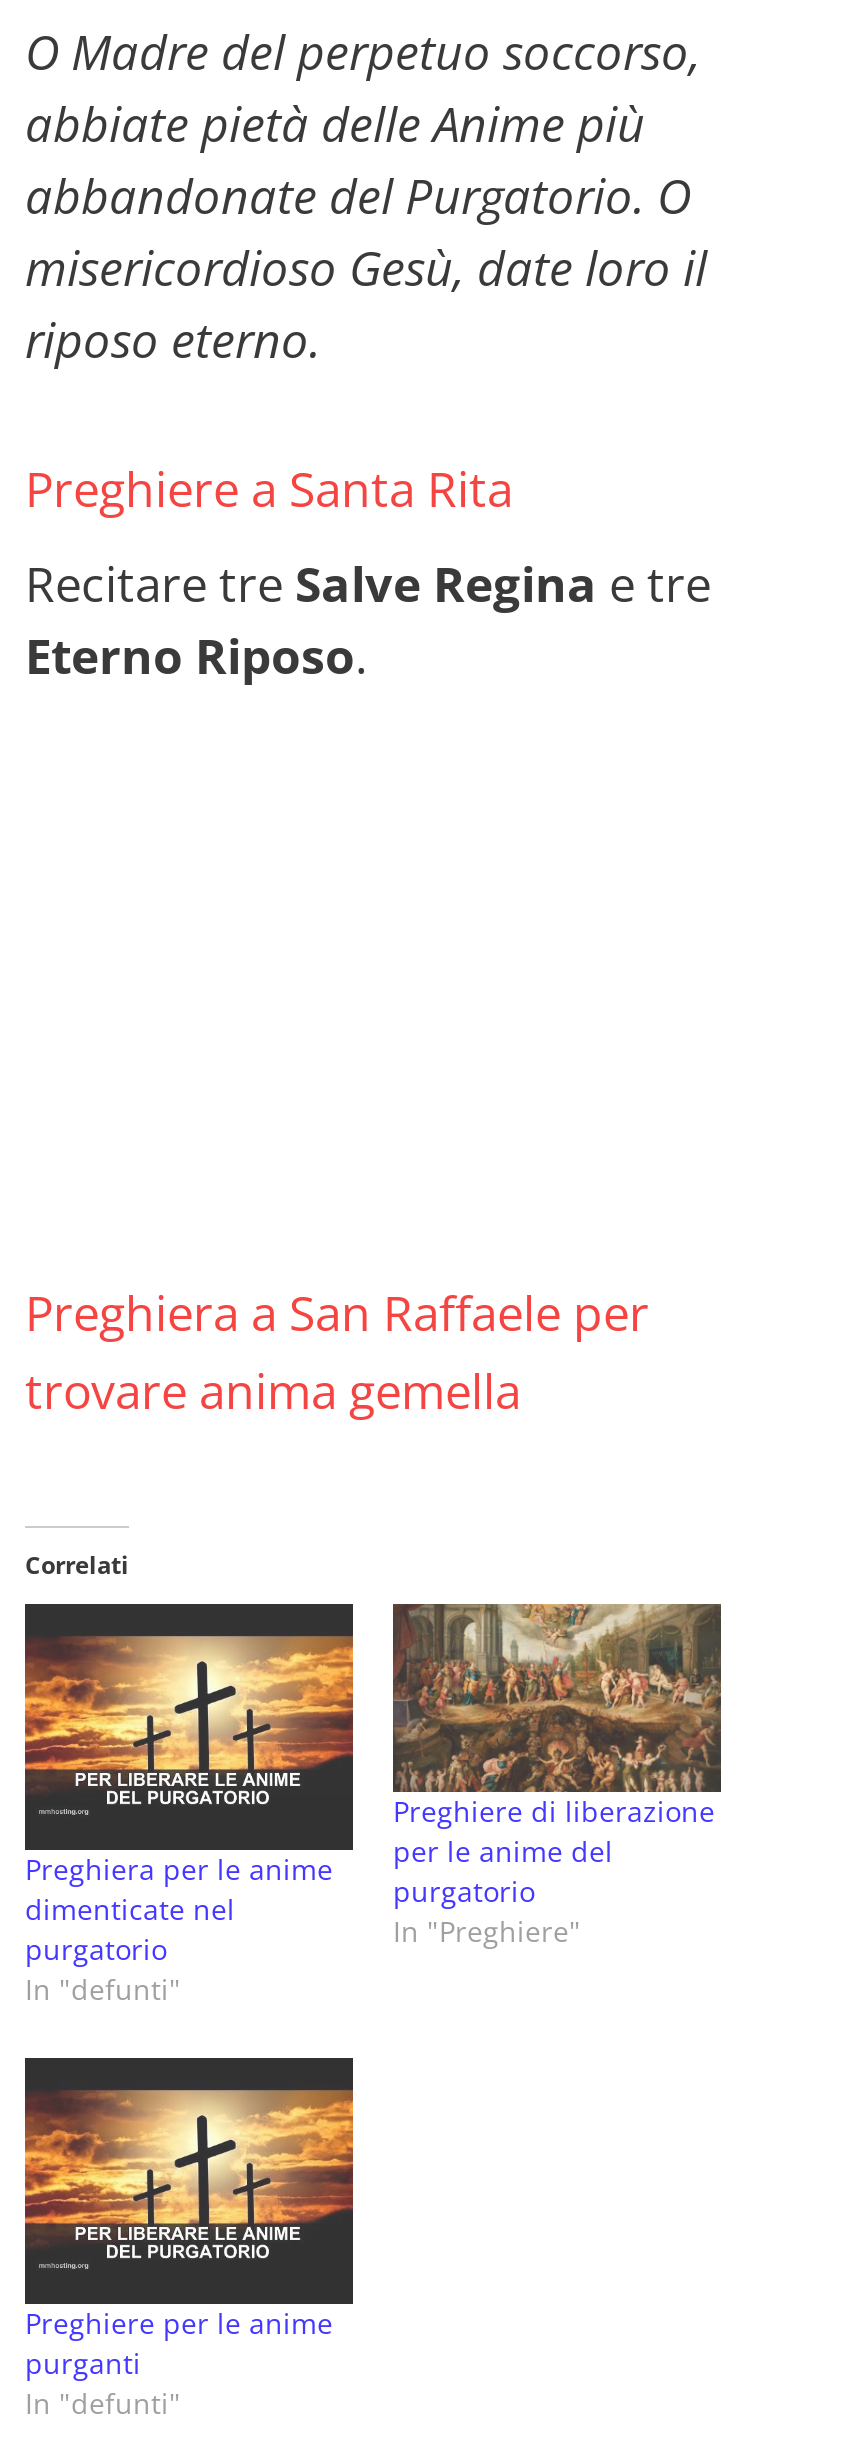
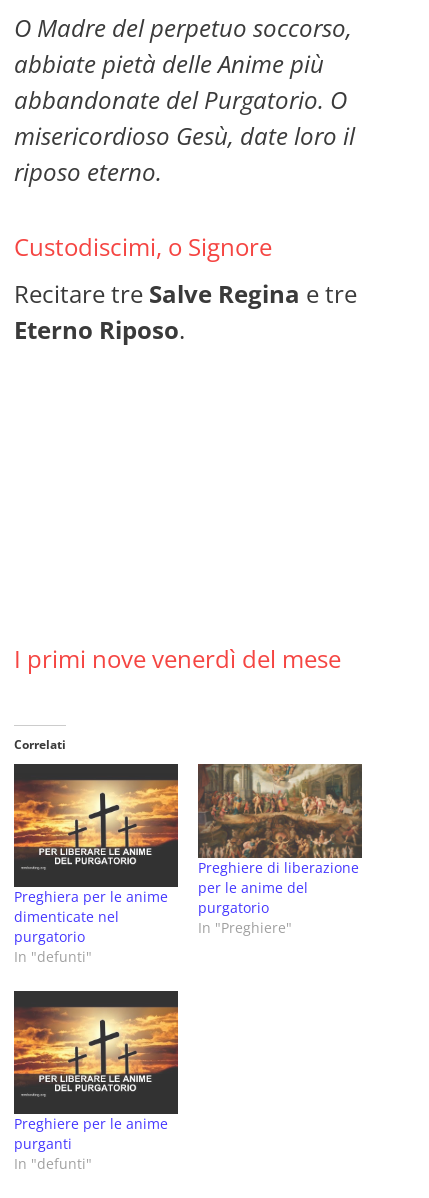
[25,455,513,521] Preghiere a Santa Rita -> [14,230,272,263] Custodiscimi, o Signore
[25,1279,649,1424] Preghiera a San Raffaele per | trovare anima gemella -> [14,641,341,674] I primi nove venerdì del mese

